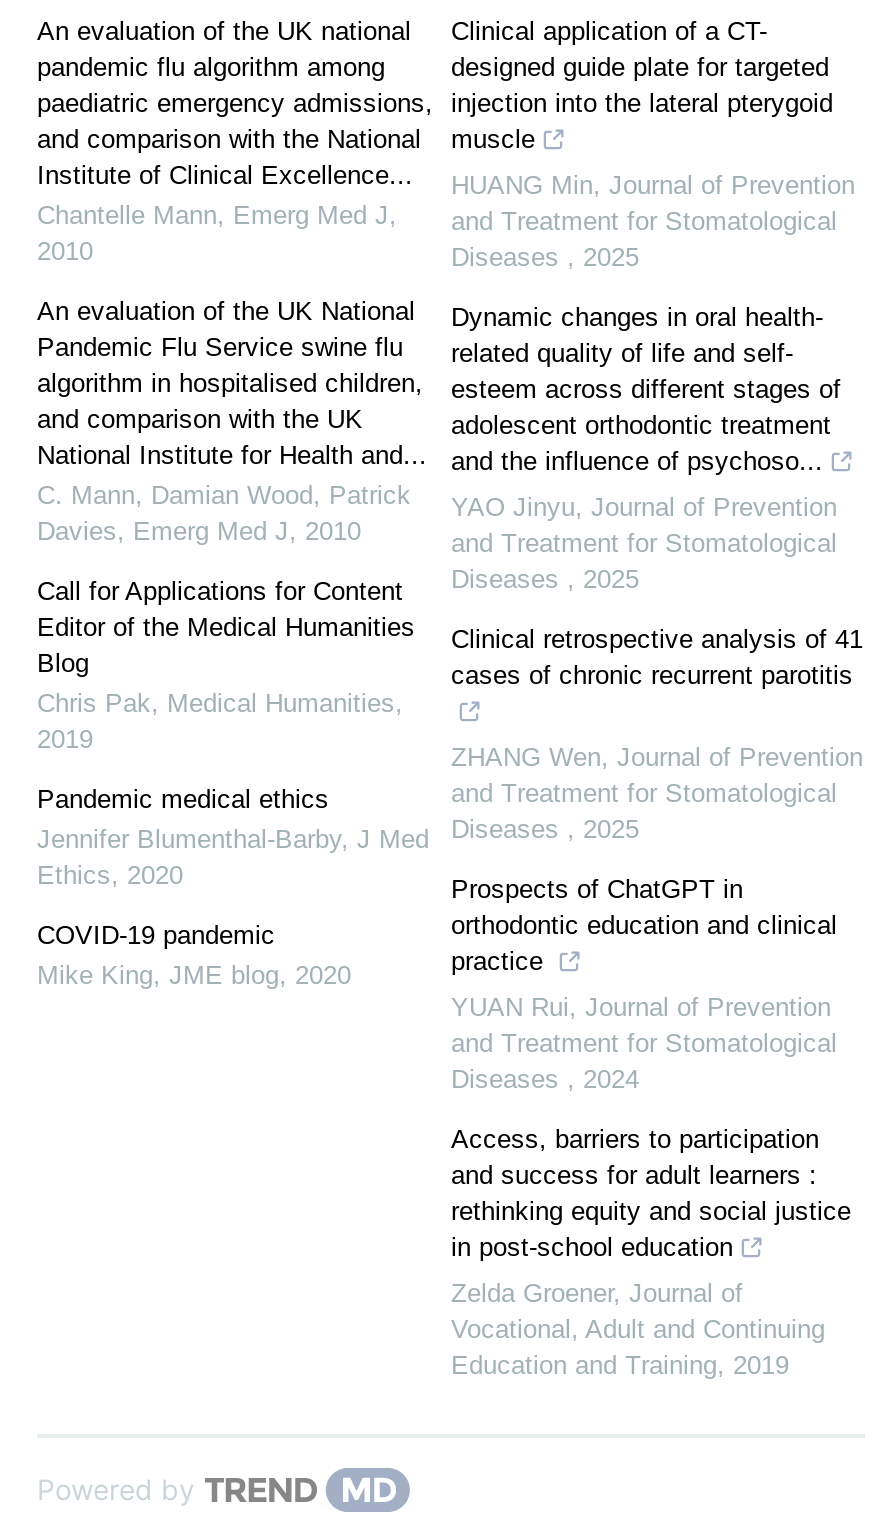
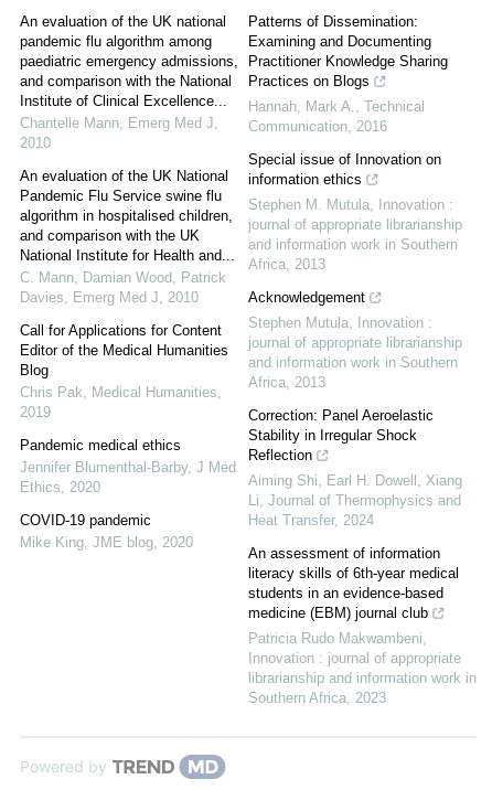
[451,16,833,154] Clinical application of a CT- | designed guide plate for targeted | injection into the lateral pterygoid | muscle -> [248,13,448,89] Patterns of Dissemination: | Examining and Documenting | Practitioner Knowledge Sharing | Practices on Blogs
[451,170,855,272] HUANG Min, Journal of Prevention | and Treatment for Stomatological | Diseases, 2025 -> [248,98,425,135] Hannah, Mark A., Technical | Communication, 2016
[451,302,841,476] Dynamic changes in oral health- | related quality of life and self- | esteem across different stages of | adolescent orthodontic treatment | and the influence of psychoso... -> [248,151,441,188] Special issue of Innovation on | information ethics
[451,492,837,594] YAO Jinyu, Journal of Prevention | and Treatment for Stomatological | Diseases, 2025 -> [248,196,462,273] Stephen M. Mutula, Innovation : | journal of appropriate librarianship | and information work in Southern | Africa, 2013
[451,624,863,690] Clinical retrospective analysis of 41 | cases of chronic recurrent parotitis -> [248,289,365,306] Acknowledgement
[451,742,863,844] ZHANG Wen, Journal of Prevention | and Treatment for Stomatological | Diseases, 2025 -> [248,314,462,391] Stephen Mutula, Innovation : | journal of appropriate librarianship | and information work in Southern | Africa, 2013
[451,874,837,976] Prospects of ChatGPT in | orthodontic education and clinical | practice -> [248,407,434,463] Correction: Panel Aeroelastic | Stability in Irregular Shock | Reflection
[451,992,837,1094] YUAN Rui, Journal of Prevention | and Treatment for Stomatological | Diseases, 2024 -> [248,472,462,529] Aiming Shi, Earl H. Dowell, Xiang | Li, Journal of Thermophysics and | Heat Transfer, 2024
[451,1124,851,1262] Access, barriers to participation | and success for adult learners : | rethinking equity and social justice | in post-school education -> [248,545,459,621] An assessment of information | literacy skills of 6th-year medical | students in an evidence-based | medicine (EBM) journal club
[451,1278,825,1380] Zelda Groener, Journal of | Vocational, Adult and Continuing | Education and Training, 2019 -> [248,630,477,706] Patricia Rudo Makwambeni, | Innovation : journal of appropriate | librarianship and information work in | Southern Africa, 2023

